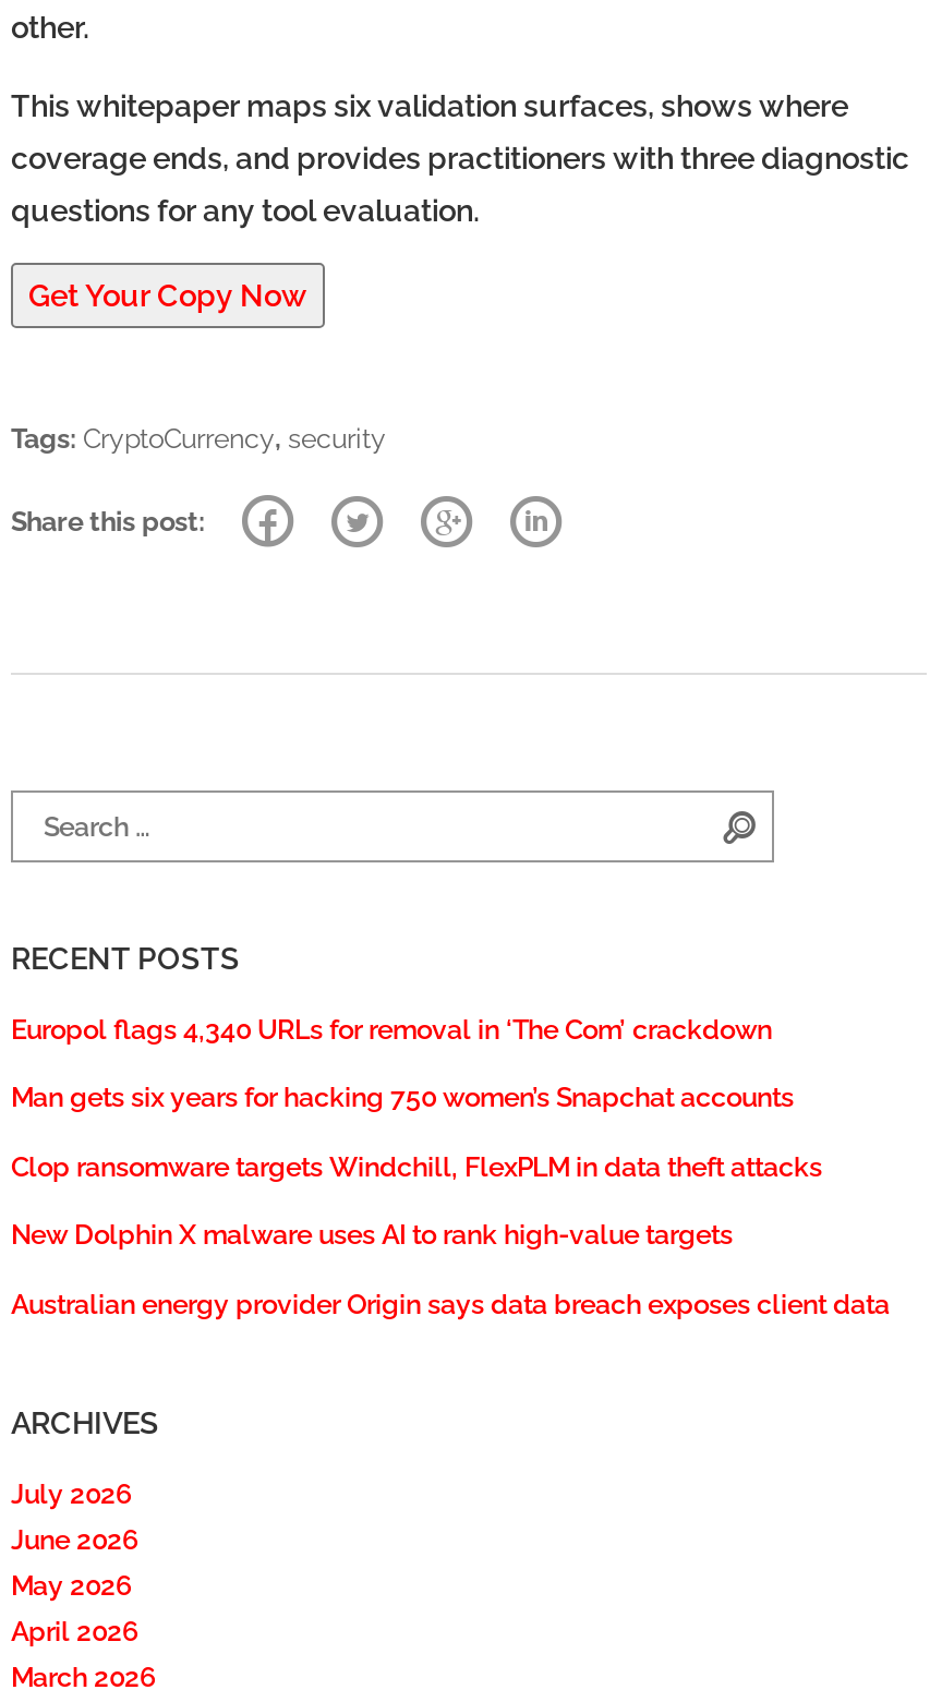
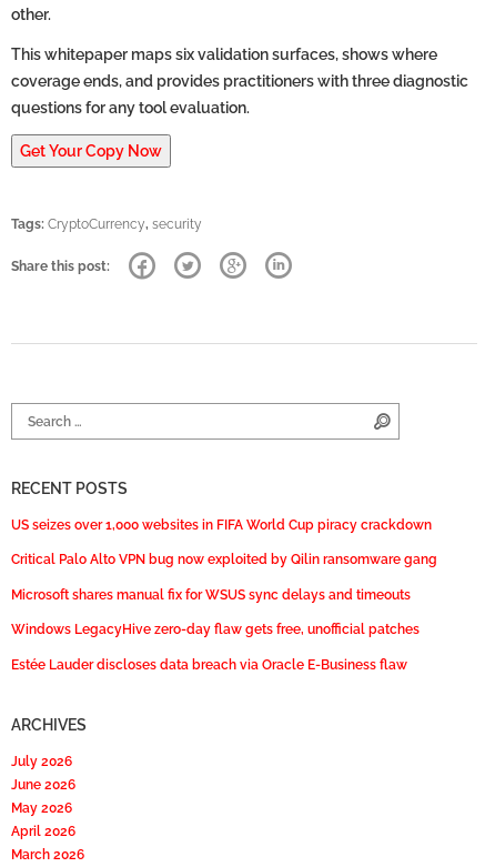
[11,1012,772,1045] Europol flags 4,340 URLs for removal in ‘The Com’ crackdown -> [11,516,432,533] US seizes over 1,000 websites in FIFA World Cup piracy crackdown
[11,1081,794,1114] Man gets six years for hacking 750 women’s Snapchat accounts -> [11,551,437,568] Critical Palo Alto VPN bug now exploited by Qilin ransomware gang
[11,1150,822,1183] Clop ransomware targets Windchill, FlexPLM in data theft attacks -> [11,586,411,603] Microsoft shares manual fix for WSUS sync delays and timeouts
[11,1219,733,1251] New Dolphin X malware uses AI to rank high-value targets -> [11,621,420,638] Windows LegacyHive zero-day flaw gets free, unofficial patches
[11,1287,890,1320] Australian energy provider Origin says data breach exposes client data -> [11,656,407,673] Estée Lauder discloses data breach via Oracle E-Business flaw

